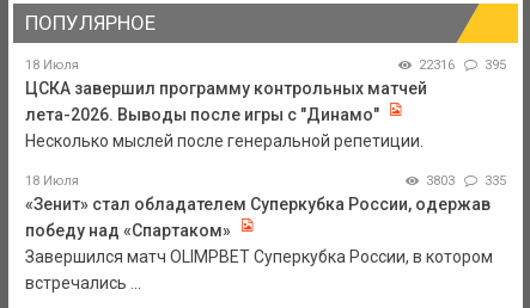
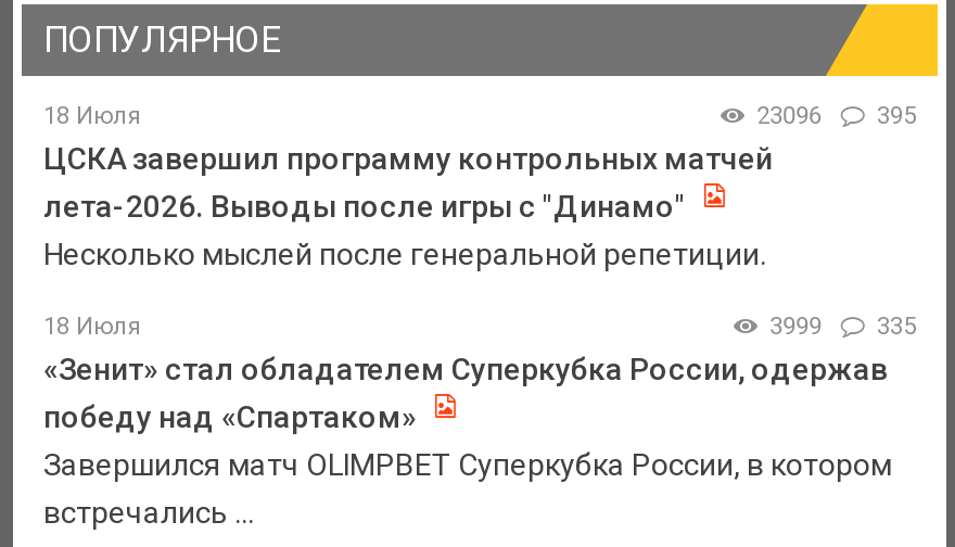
[418,57,506,72] 22316 395 -> [757,101,916,130] 23096 395
[426,173,506,188] 3803 335 -> [770,312,916,340] 3999 335

